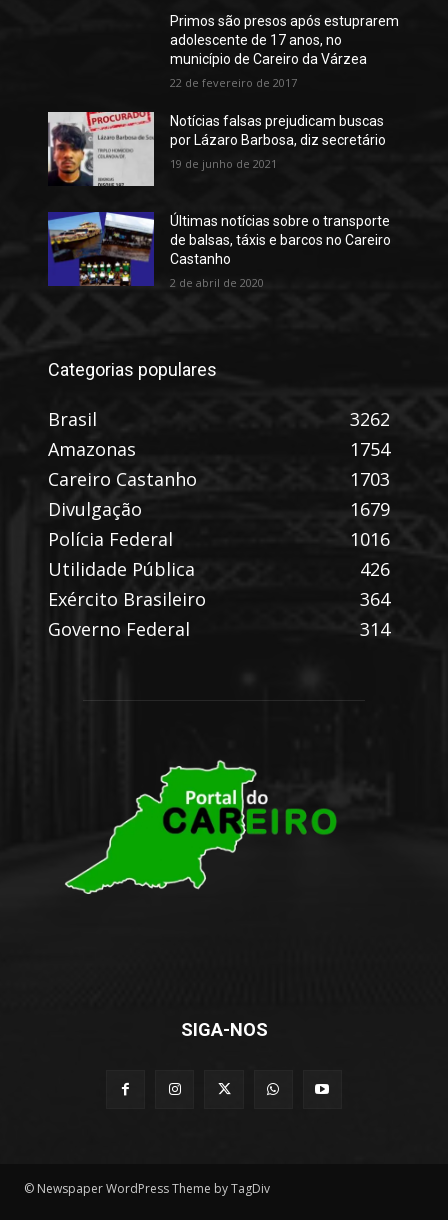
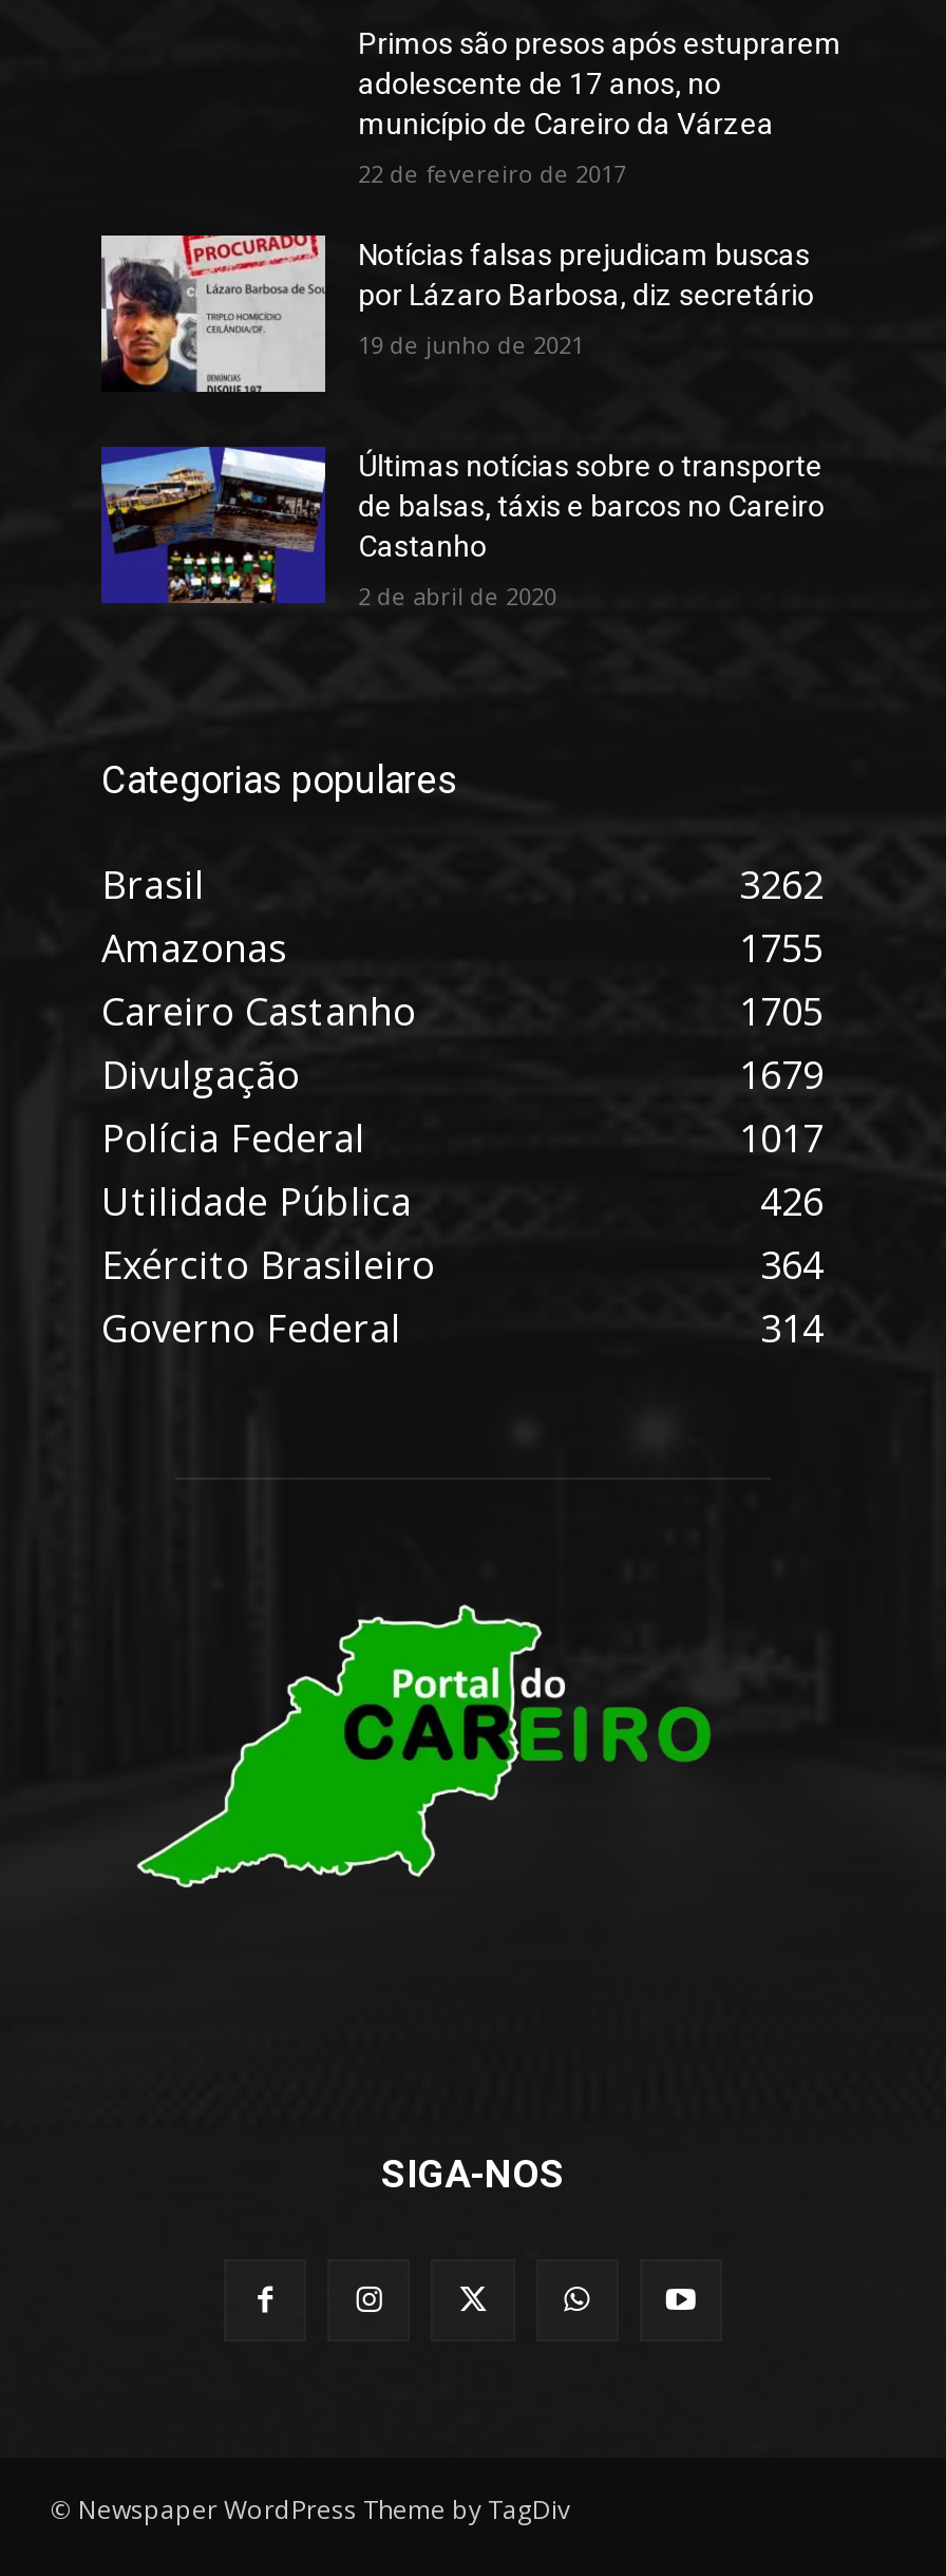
[350,437,390,461] 1754 -> [739,922,824,973] 1755
[350,467,390,491] 1703 -> [739,985,824,1036] 1705
[350,527,390,551] 1016 -> [739,1112,824,1163] 1017

